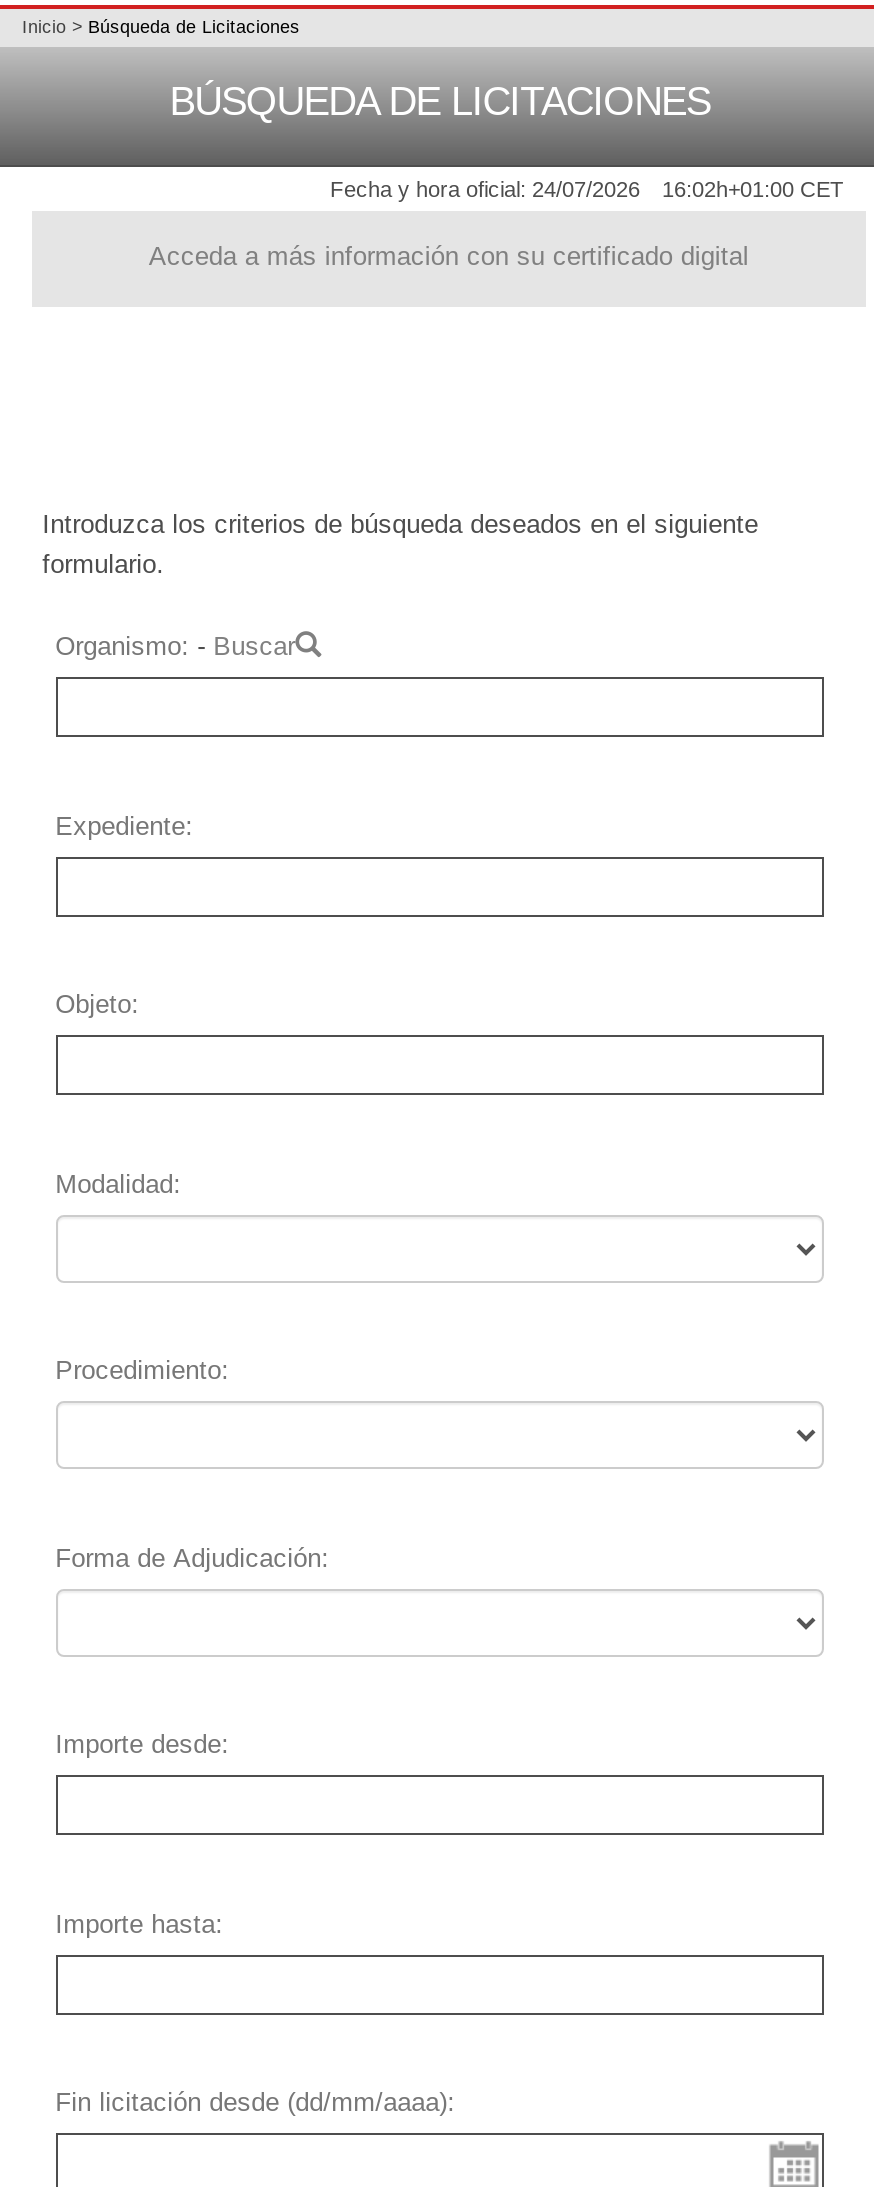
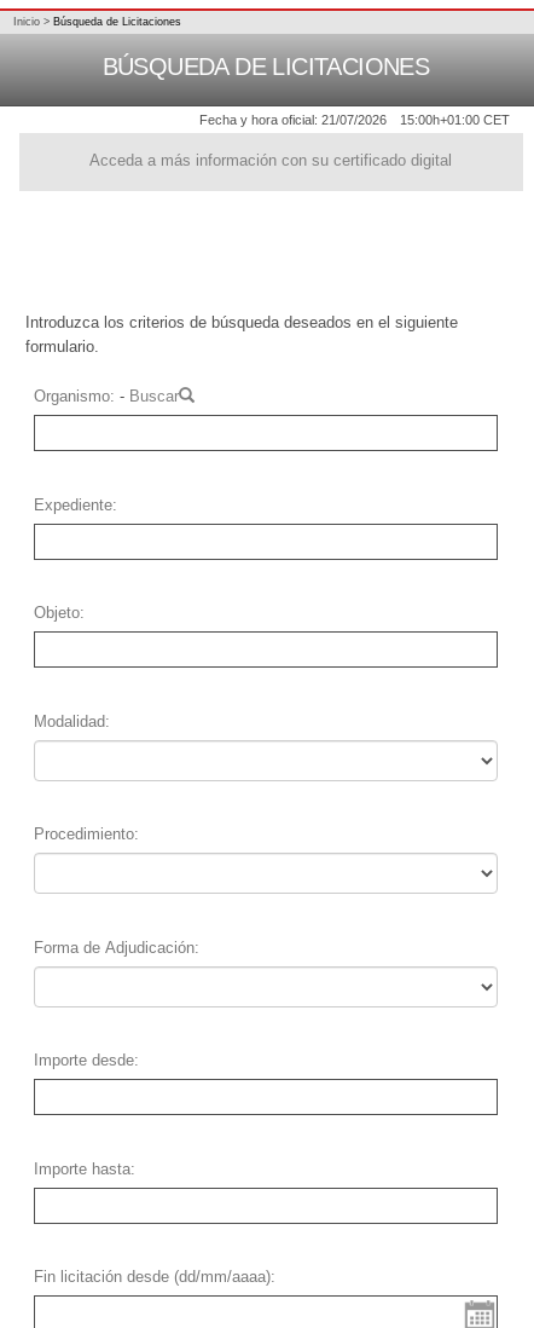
[330,178,640,202] Fecha y hora oficial: 24/07/2026 -> [199,113,387,127] Fecha y hora oficial: 21/07/2026
[662,178,844,202] 16:02h+01:00 CET -> [400,113,510,127] 15:00h+01:00 CET

